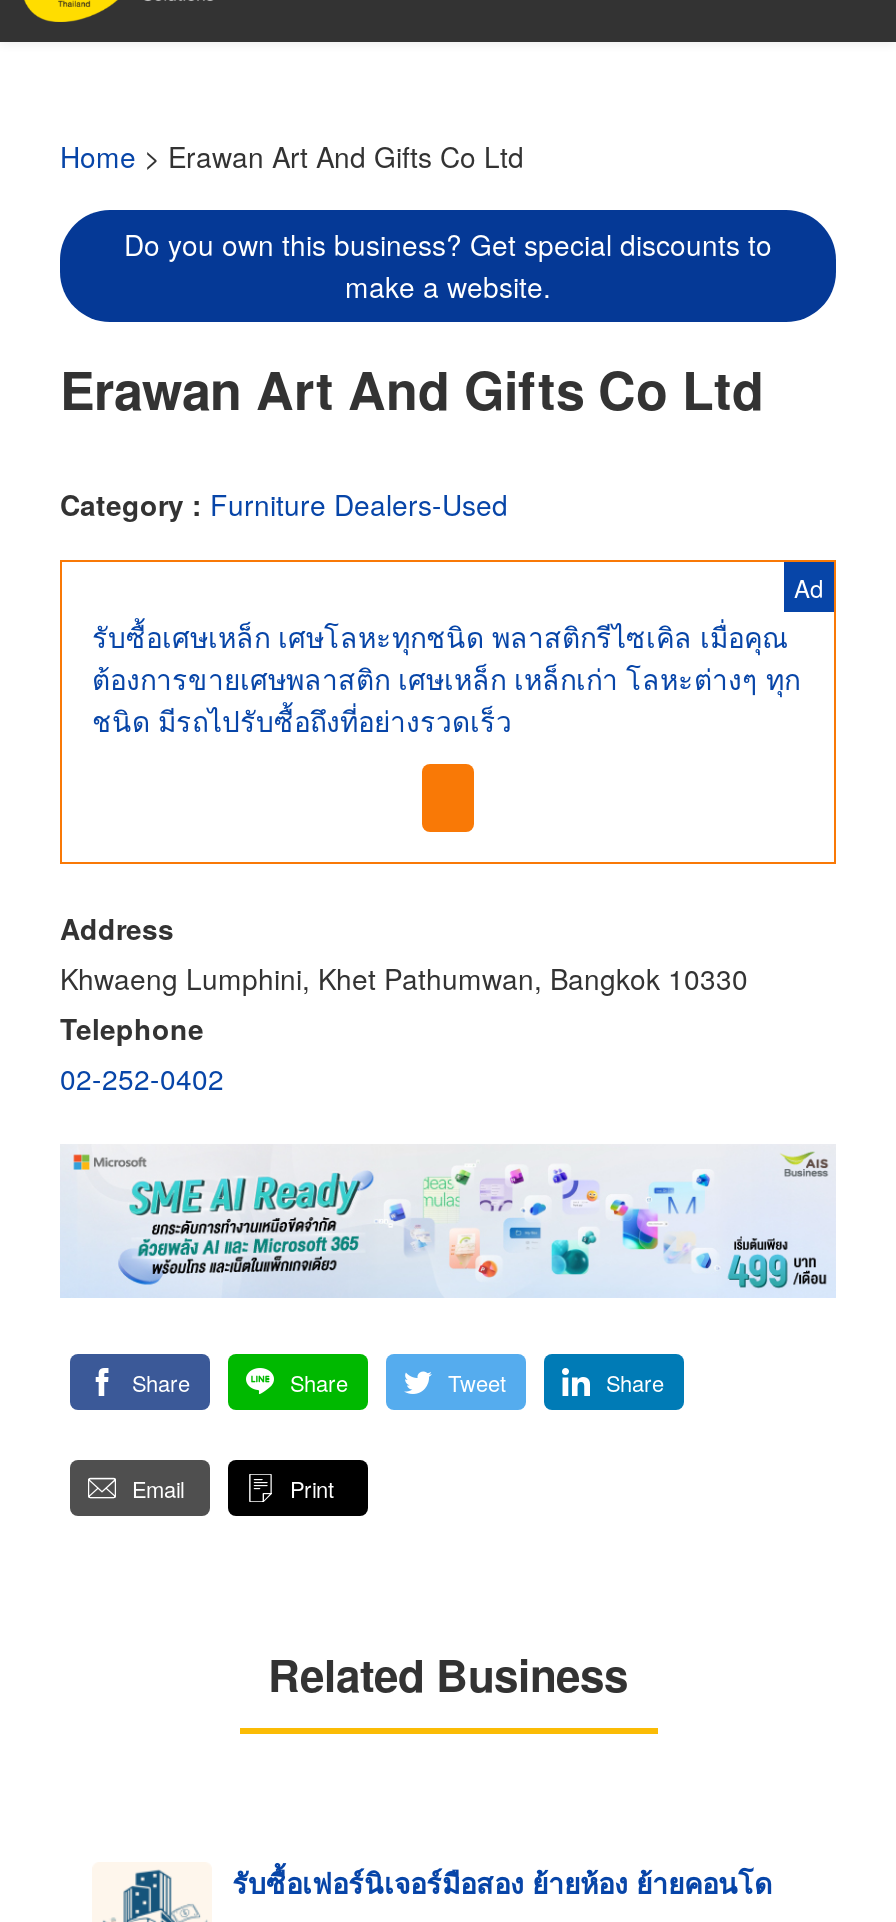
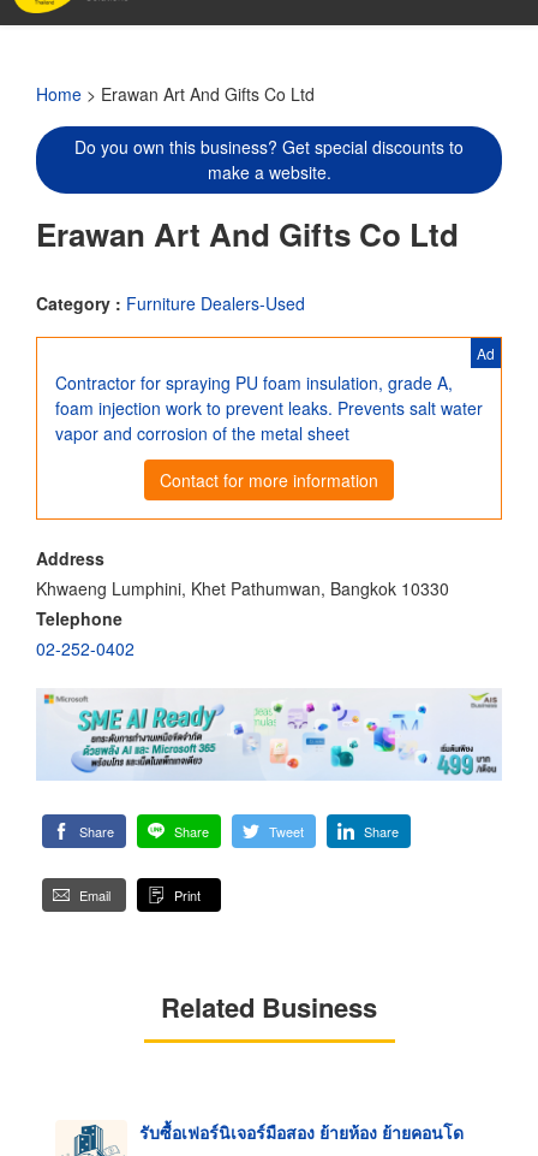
[92,616,800,740] รับซื้อเศษเหล็ก เศษโลหะทุกชนิด พลาสติกรีไซเคิล เมื่อคุณ | ต้องการขายเศษพลาสติก เศษเหล็ก เหล็กเก่า โลหะต่างๆ ทุก | ชนิด มีรถไปรับซื้อถึงที่อย่างรวดเร็ว -> [55,370,483,491] Contractor for spraying PU foam insulation, grade A, | foam injection work to prevent leaks. Prevents salt water | vapor and corrosion of the metal sheet | Contact for more information

